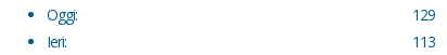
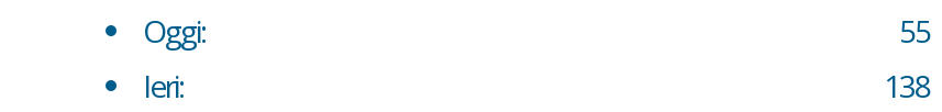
[412,5,435,25] 129 -> [899,9,930,51] 55
[412,32,435,52] 113 -> [884,64,930,106] 138

